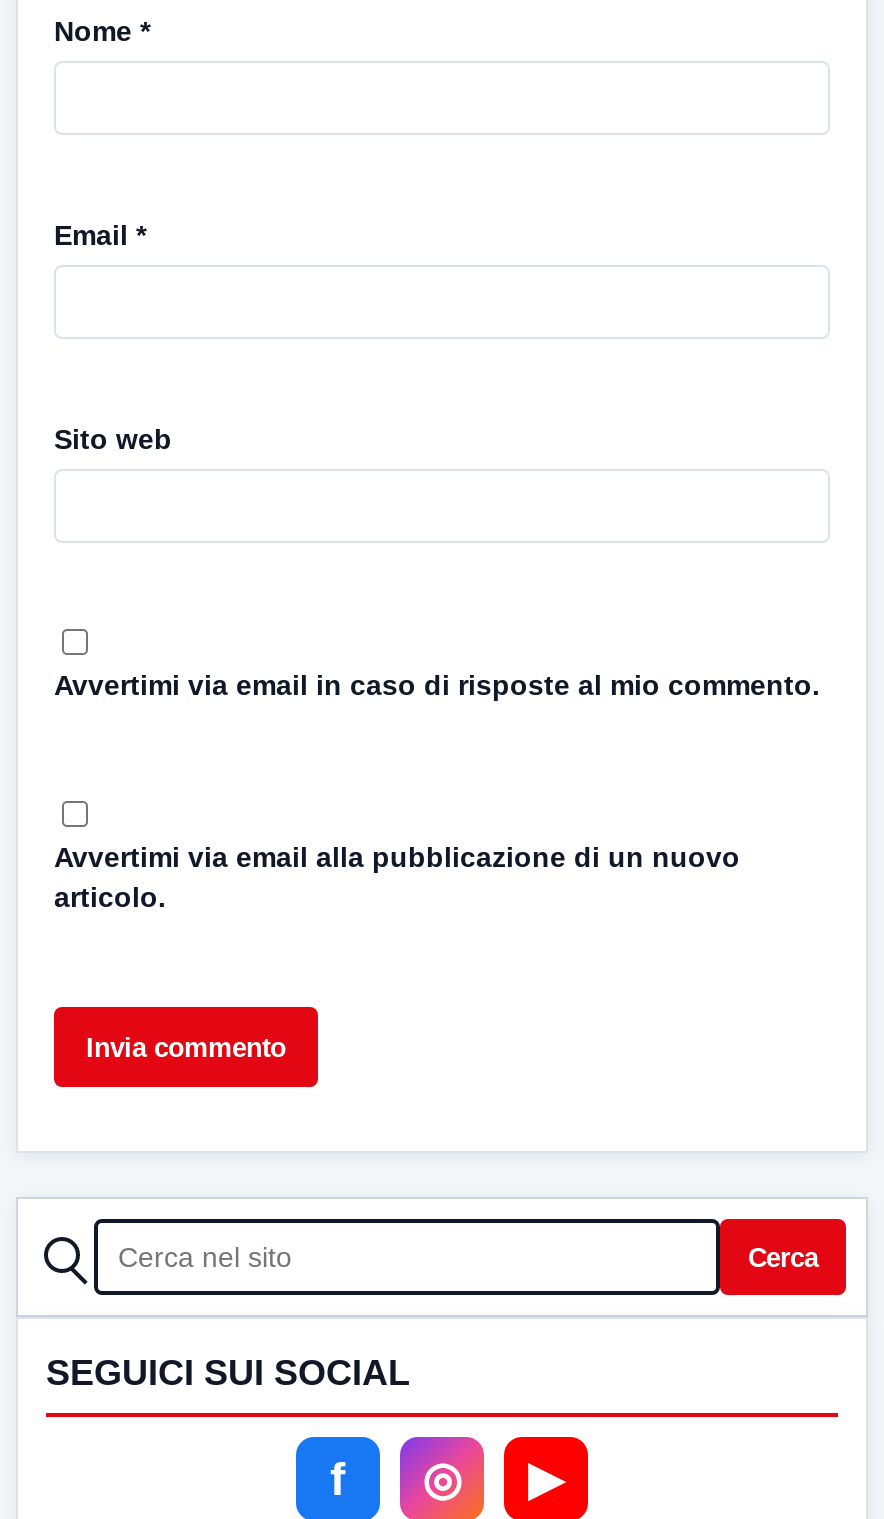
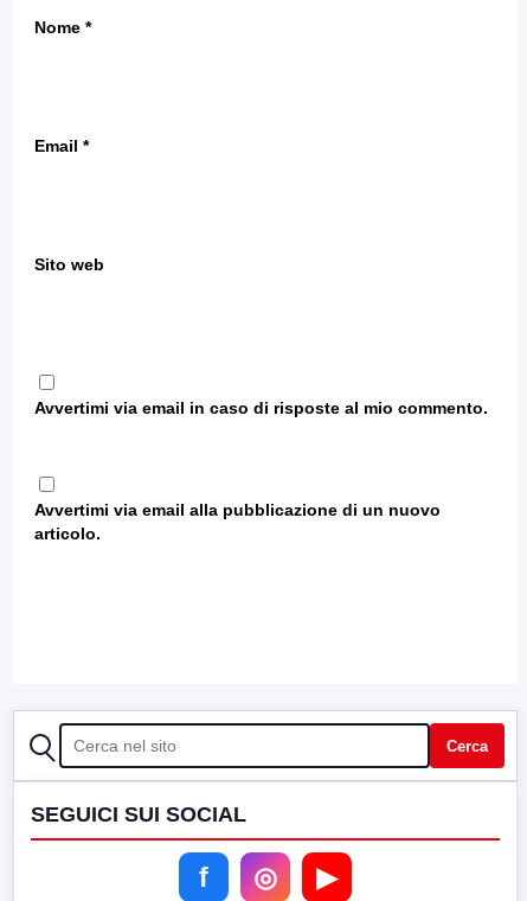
[52,1005,320,1089] [image] -> none

